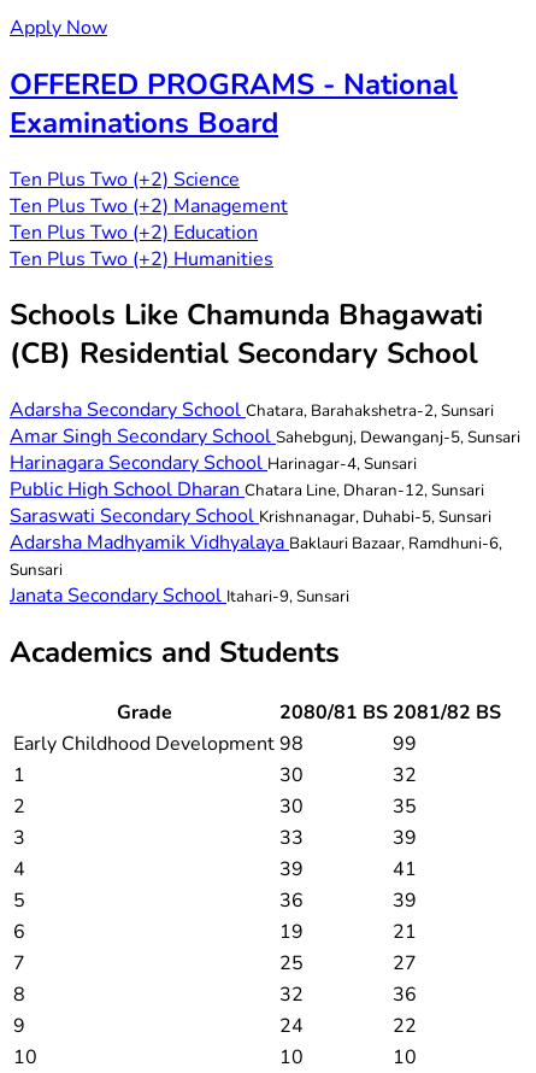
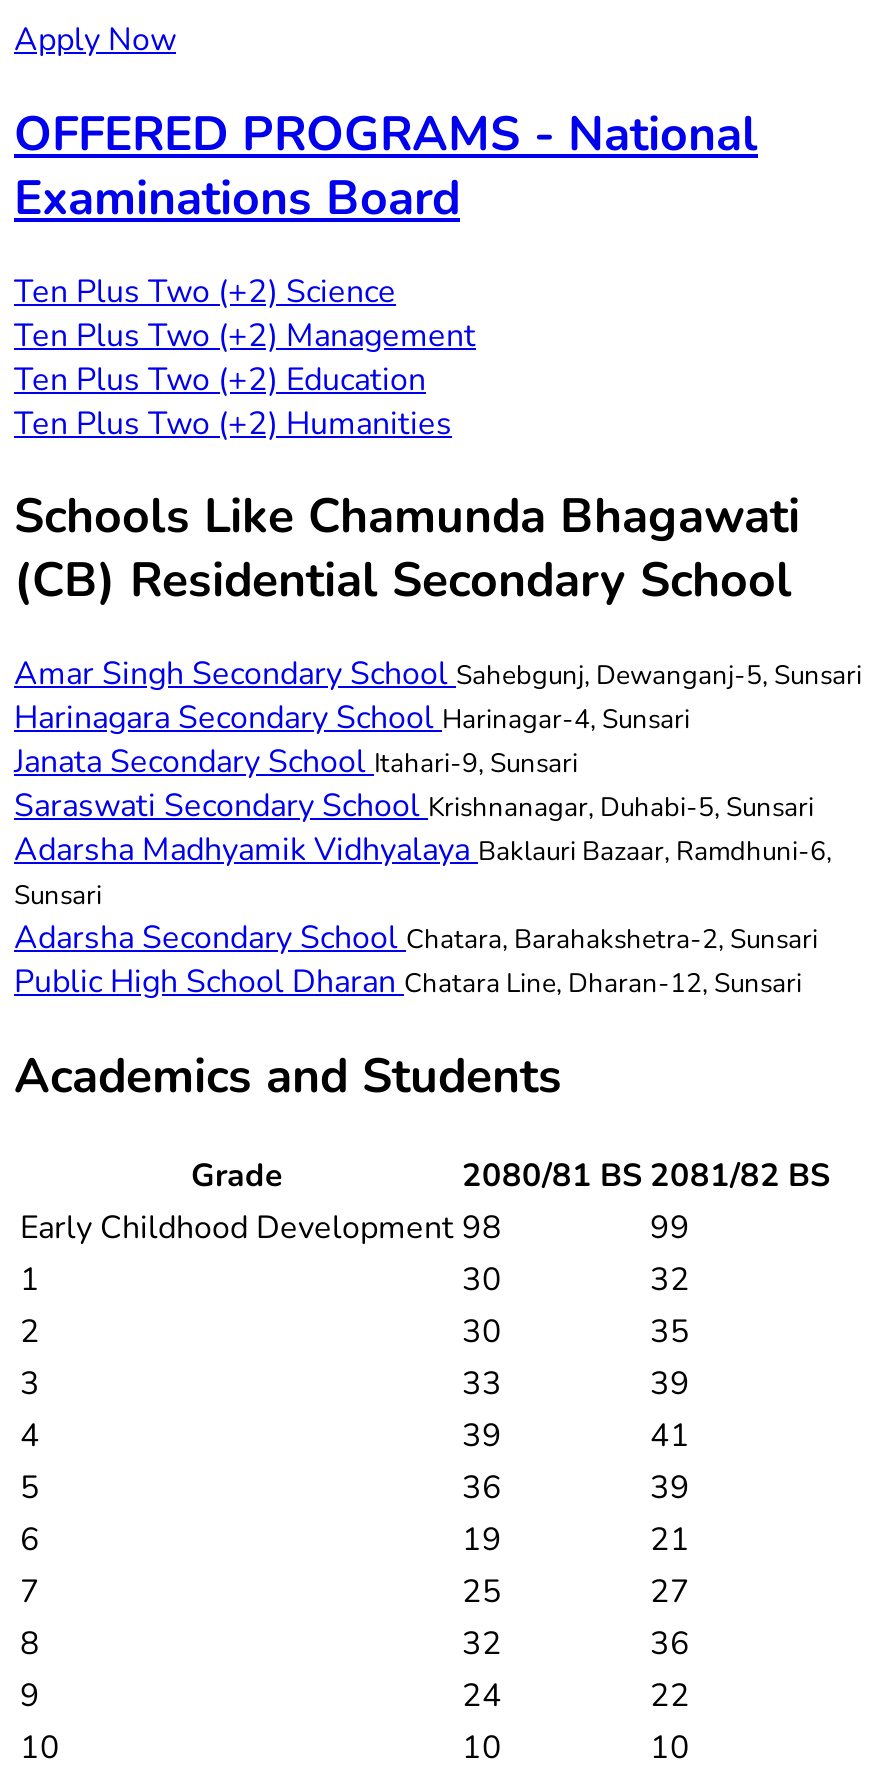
moved [10,397,494,424] -> [14,917,818,961]: Adarsha Secondary School Chatara, Barahakshetra-2, Sunsari
moved [10,424,520,477] -> [14,653,862,741]: Amar Singh Secondary School Sahebgunj, Dewanganj-5, Sunsari | Harinagara Secondary School Harinagar-4, Sunsari
moved [10,477,484,503] -> [14,961,802,1005]: Public High School Dharan Chatara Line, Dharan-12, Sunsari
moved [10,503,502,581] -> [14,785,832,915]: Saraswati Secondary School Krishnanagar, Duhabi-5, Sunsari | Adarsha Madhyamik Vidhyalaya Baklauri Bazaar, Ramdhuni-6, | Sunsari
moved [10,583,349,609] -> [14,741,578,785]: Janata Secondary School Itahari-9, Sunsari

